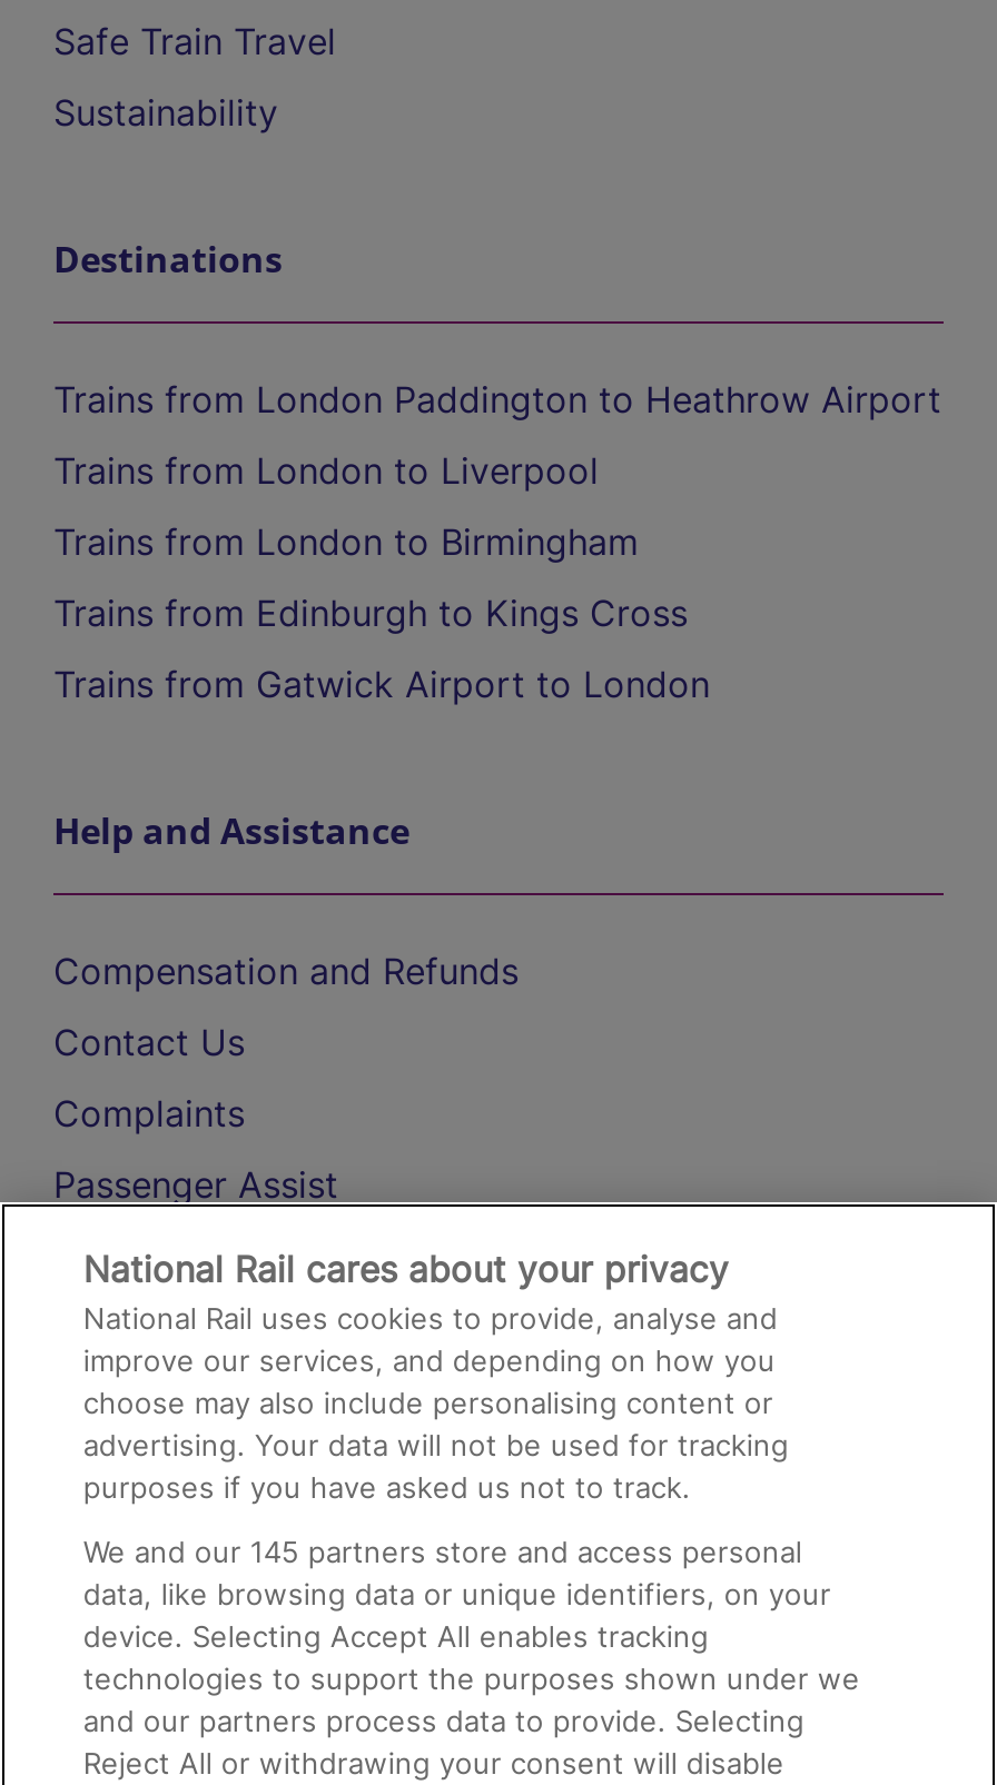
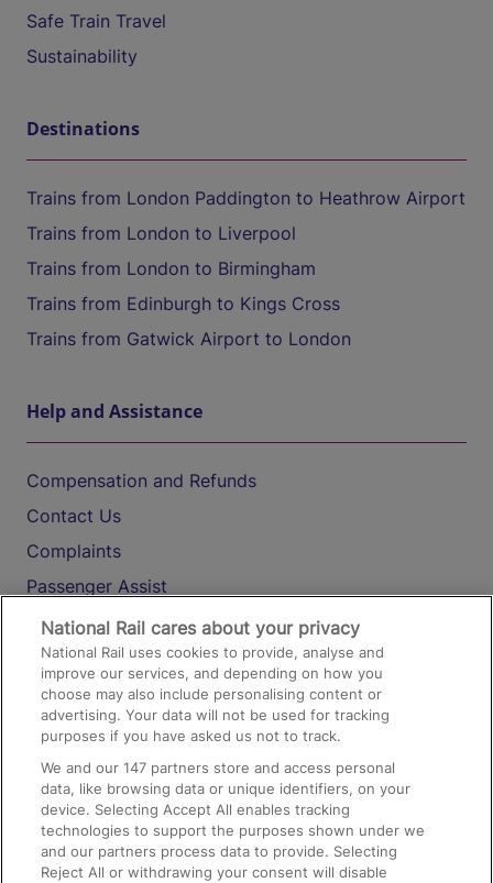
[83,1534,802,1569] We and our 145 partners store and access personal -> [41,759,396,776] We and our 147 partners store and access personal

